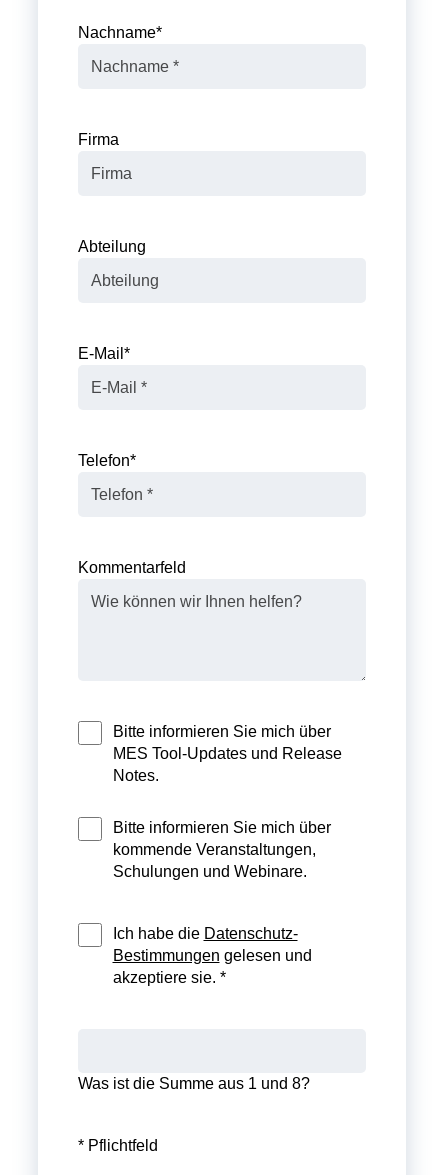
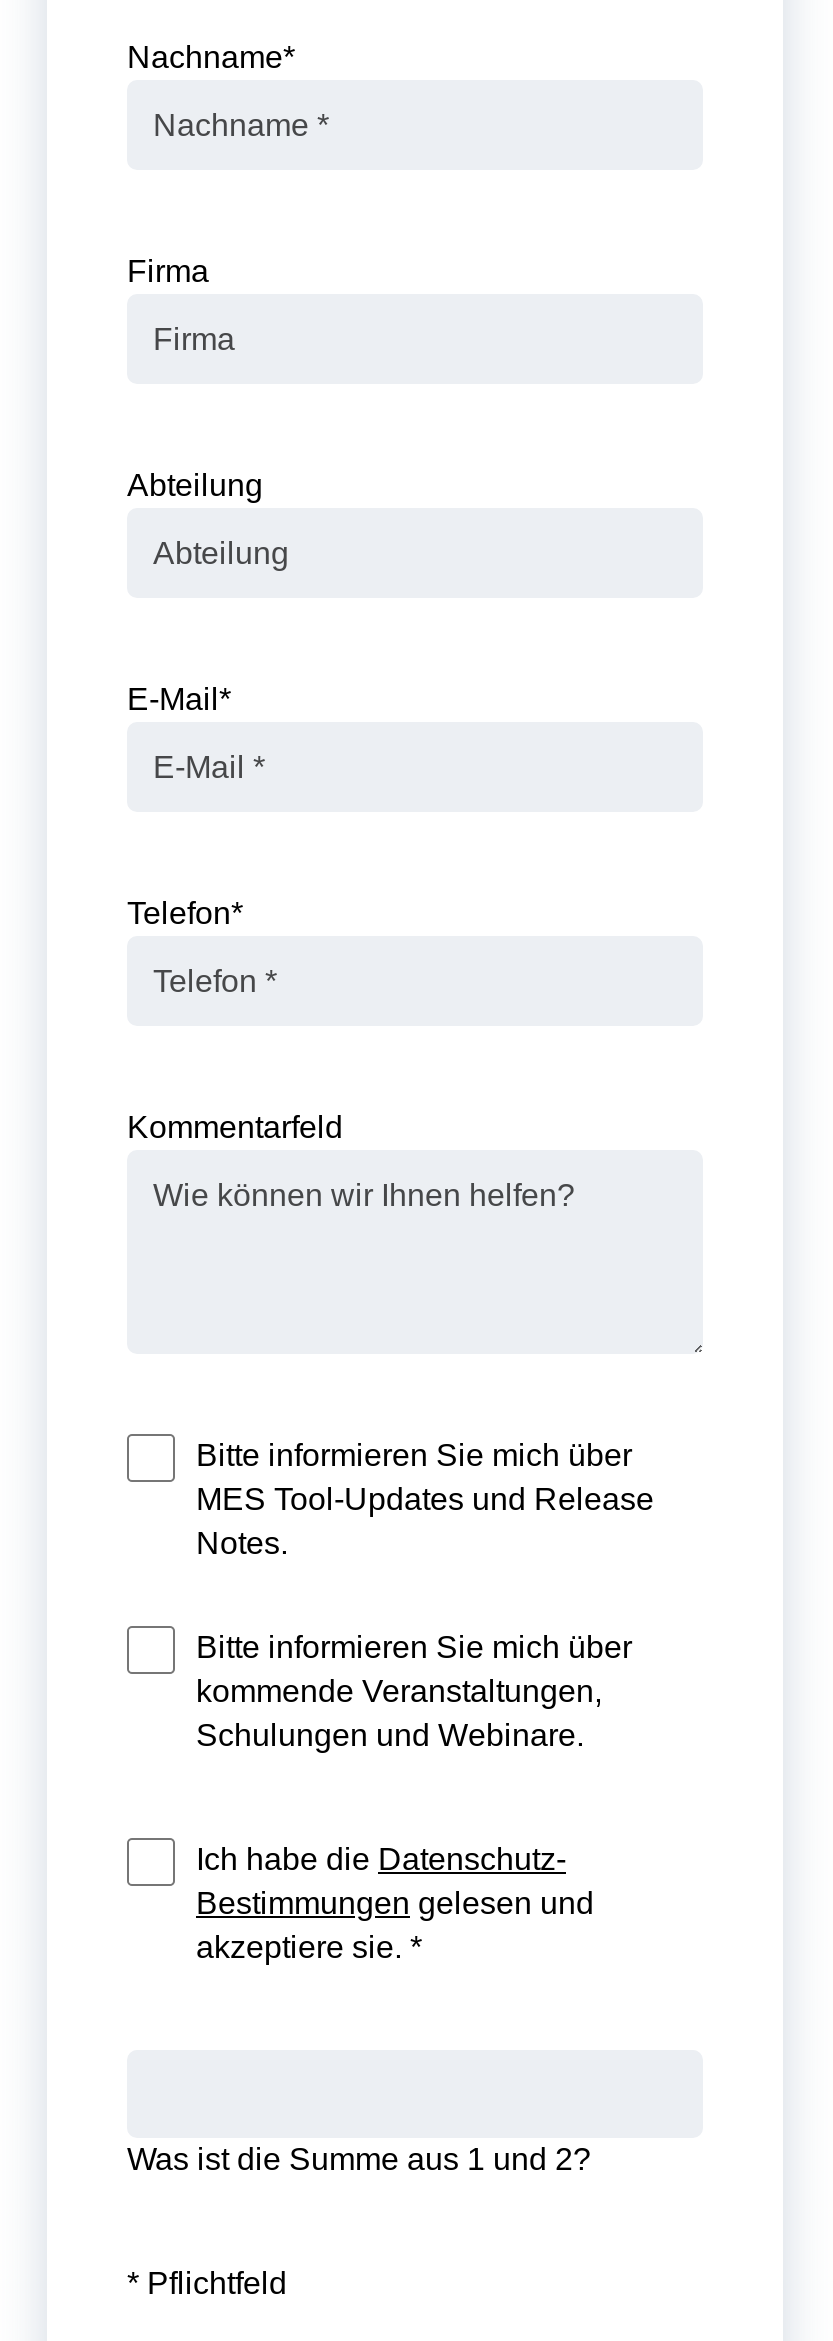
[78,1075,310,1092] Was ist die Summe aus 1 und 8? -> [127,2143,591,2177] Was ist die Summe aus 1 und 2?

